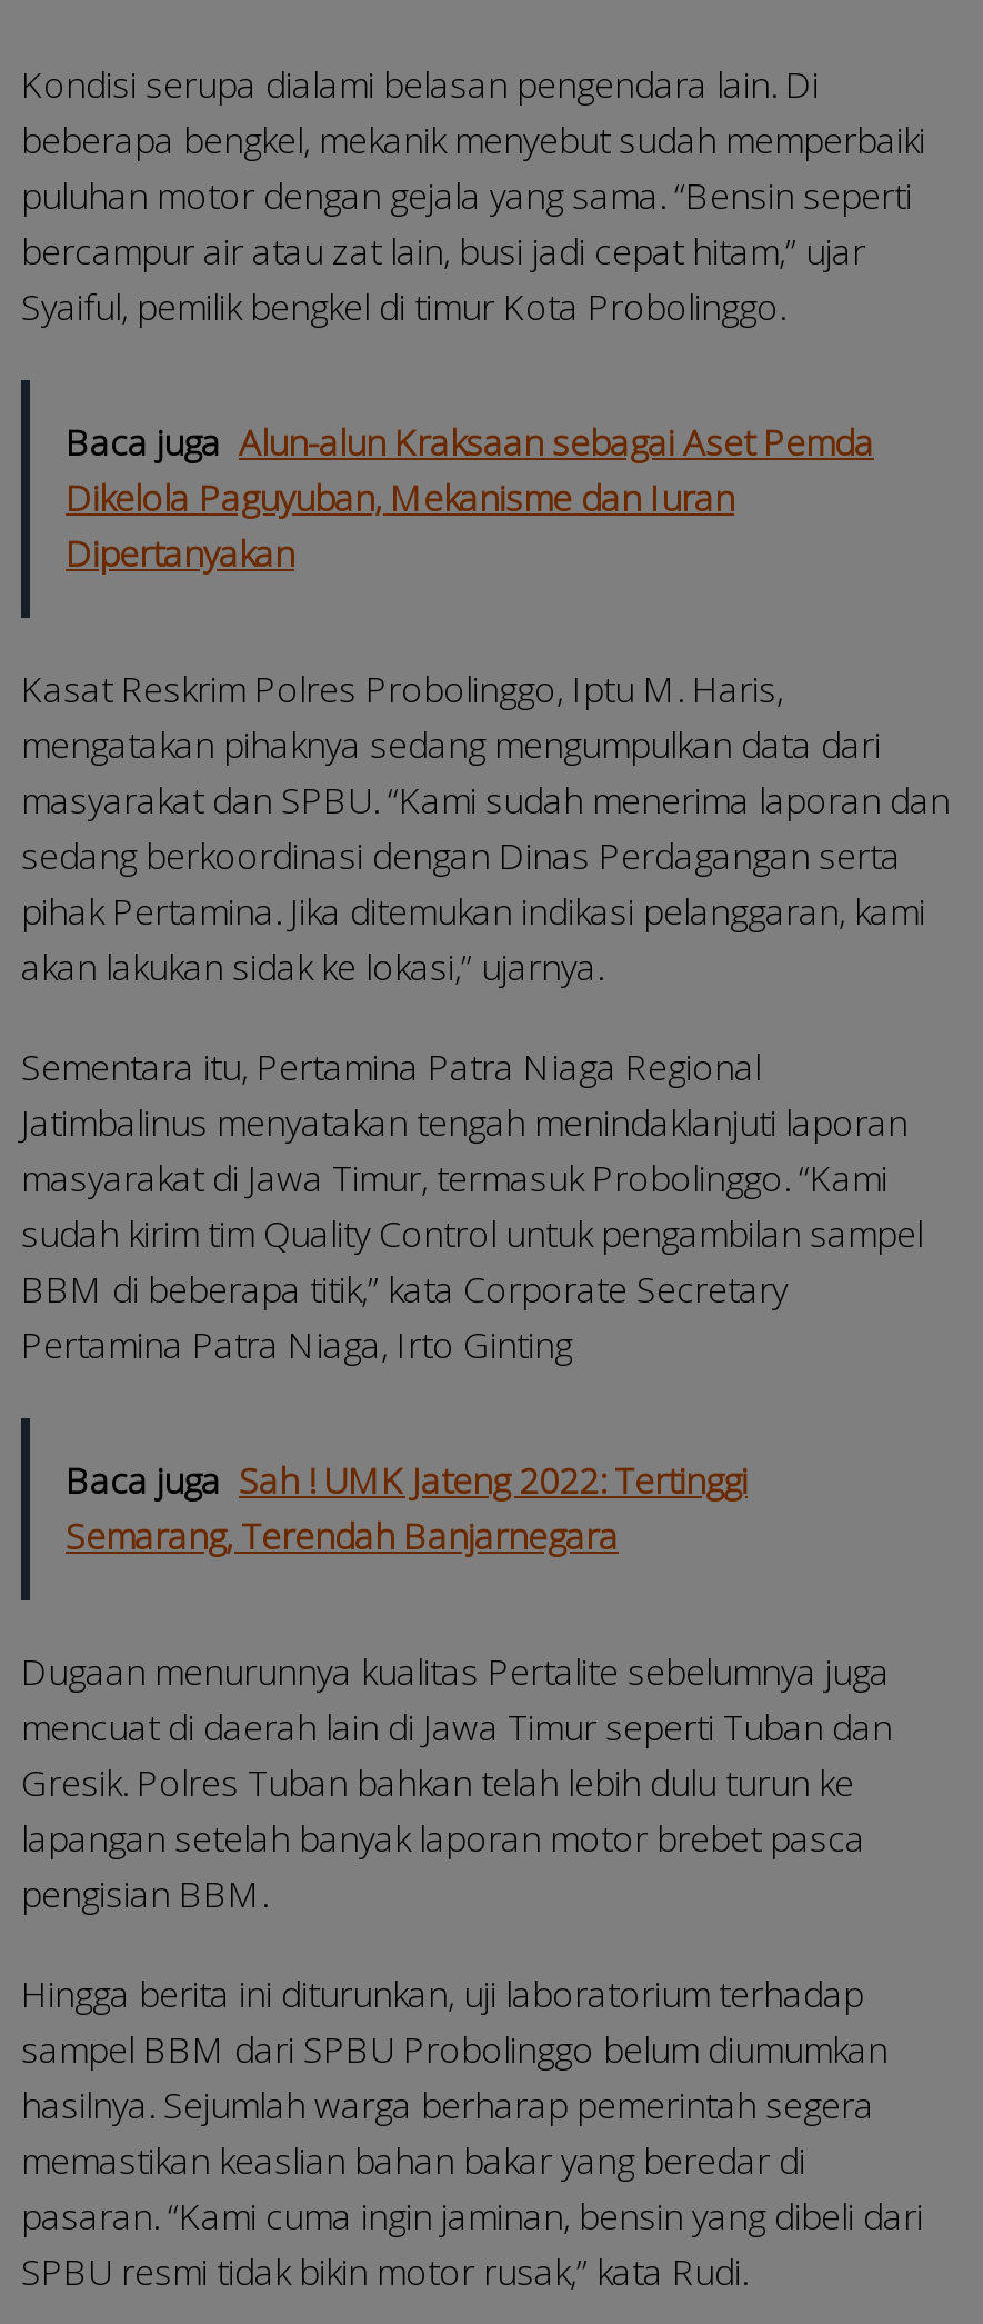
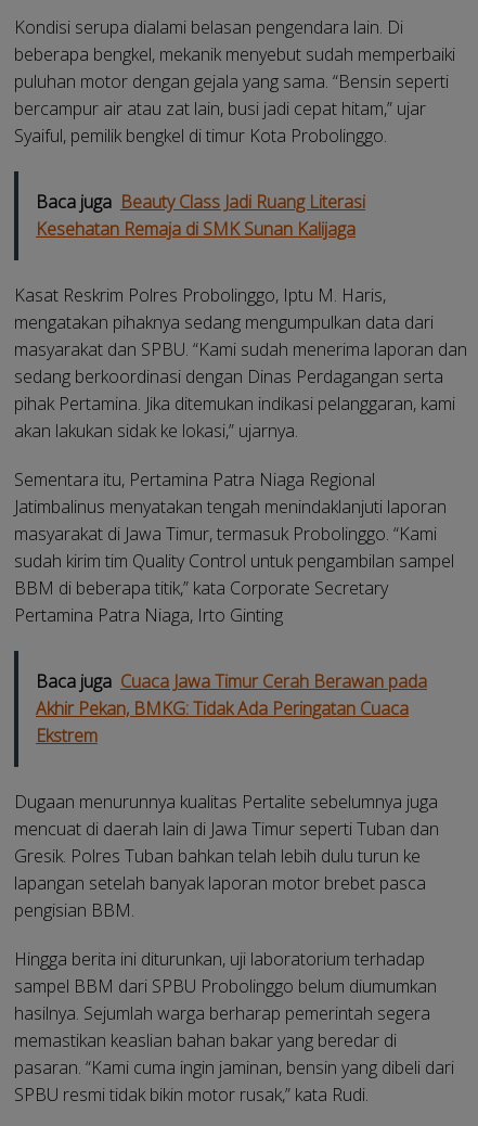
[66,417,874,577] Baca juga Alun-alun Kraksaan sebagai Aset Pemda | Dikelola Paguyuban, Mekanisme dan Iuran | Dipertanyakan -> [36,190,365,241] Baca juga Beauty Class Jadi Ruang Literasi | Kesehatan Remaja di SMK Sunan Kalijaga
moved [21,664,950,1369] -> [14,283,467,627]: Kasat Reskrim Polres Probolinggo, Iptu M. Haris, | mengatakan pihaknya sedang mengumpulkan data dari | masyarakat dan SPBU. “Kami sudah menerima laporan dan | ... | BBM di beberapa titik,” kata Corporate Secretary | Pertamina Patra Niaga, Irto Ginting
[66,1456,748,1560] Baca juga Sah ! UMK Jateng 2022: Tertinggi | Semarang, Terendah Banjarnegara -> [36,669,427,747] Baca juga Cuaca Jawa Timur Cerah Berawan pada | Akhir Pekan, BMKG: Tidak Ada Peringatan Cuaca | Ekstrem

